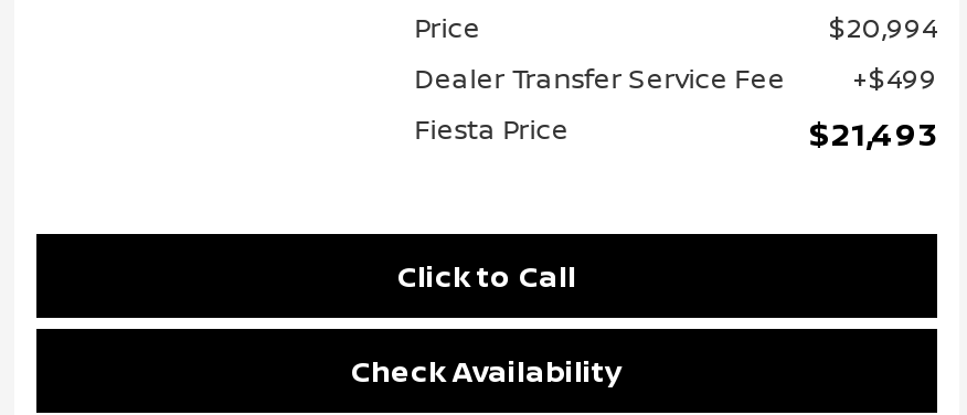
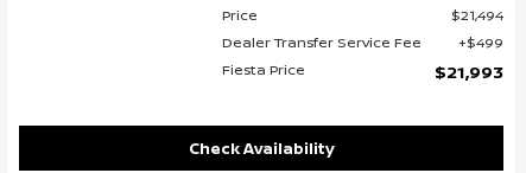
[829,10,937,47] $20,994 -> [451,5,503,25] $21,494
[397,113,937,297] $21,493 | Click to Call -> [435,61,503,83] $21,993

